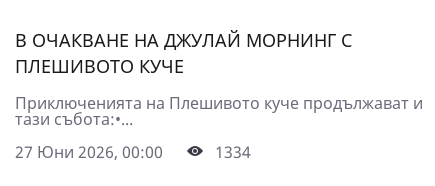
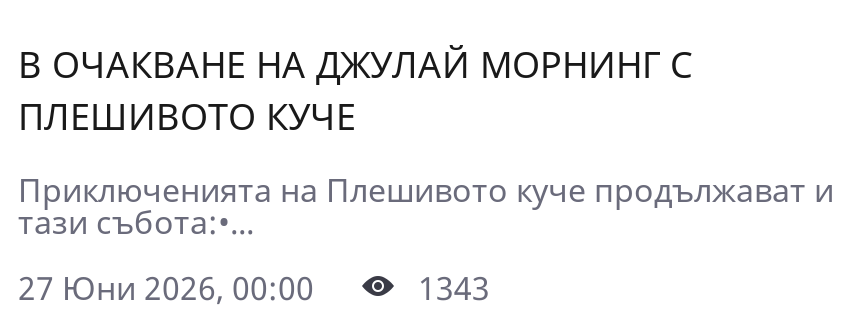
[215,141,251,163] 1334 -> [418,267,490,311] 1343

